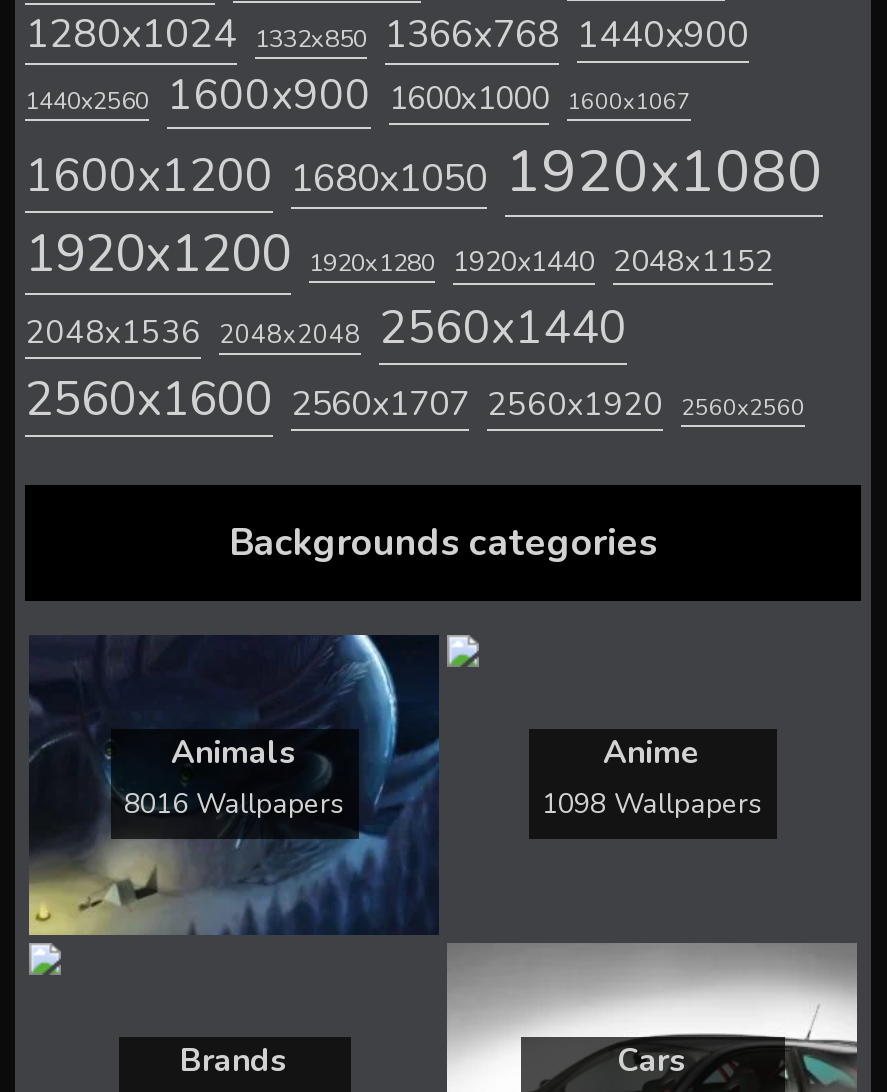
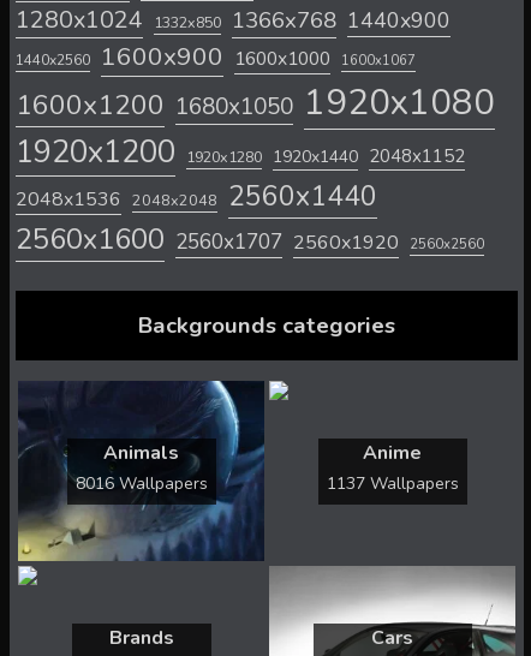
[542,786,762,824] 1098 Wallpapers -> [326,472,458,495] 1137 Wallpapers

